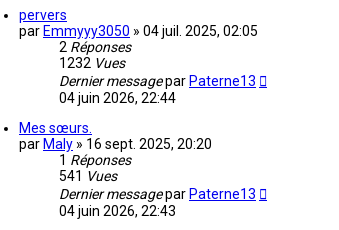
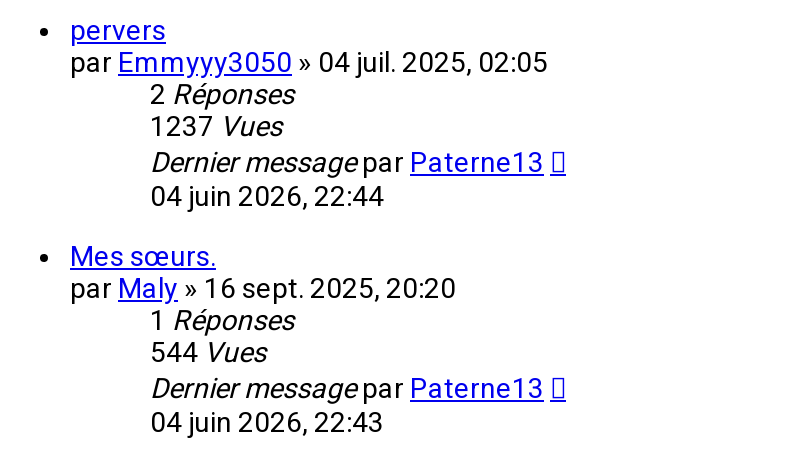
[59,55,125,71] 1232 Vues -> [150,110,282,142] 1237 Vues
[59,168,117,184] 541 Vues -> [150,336,266,368] 544 Vues

